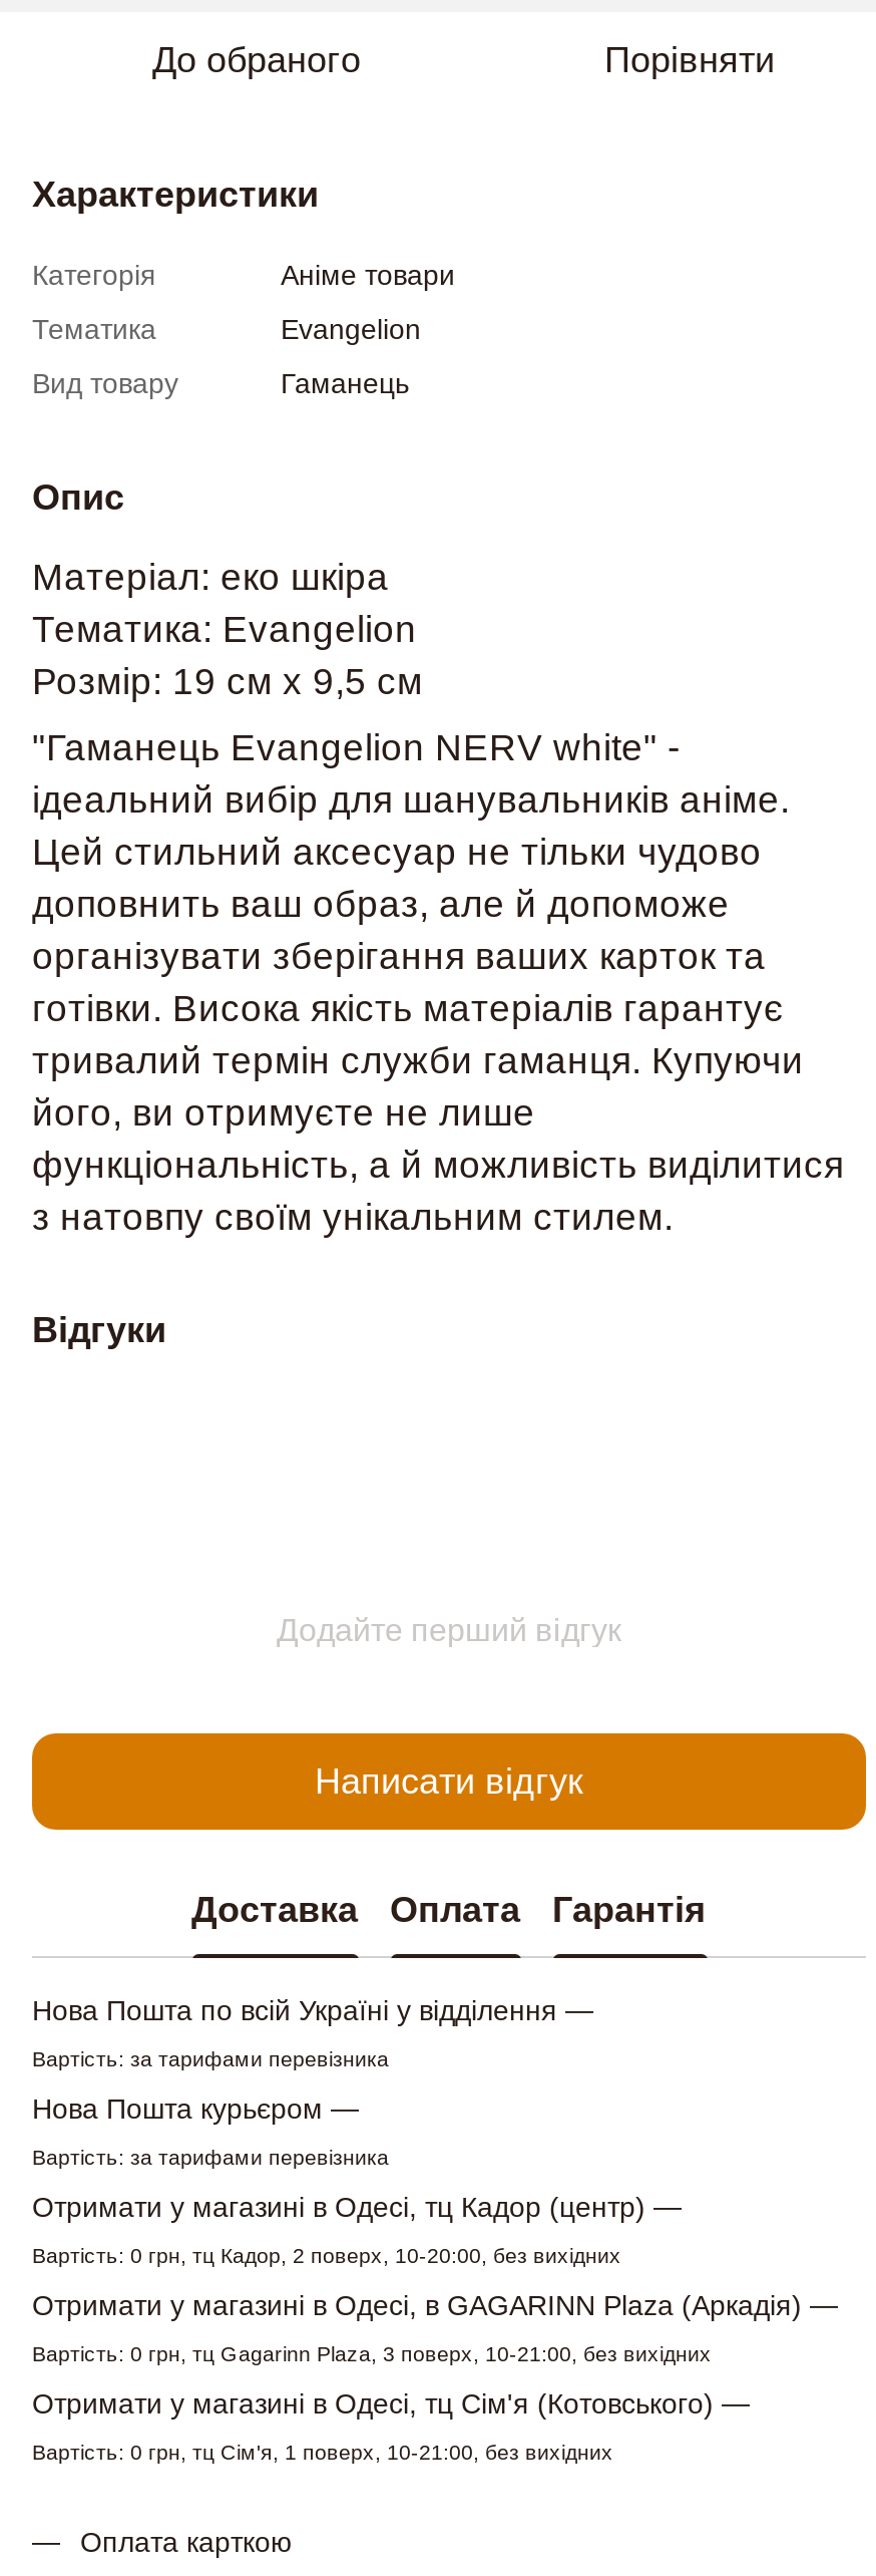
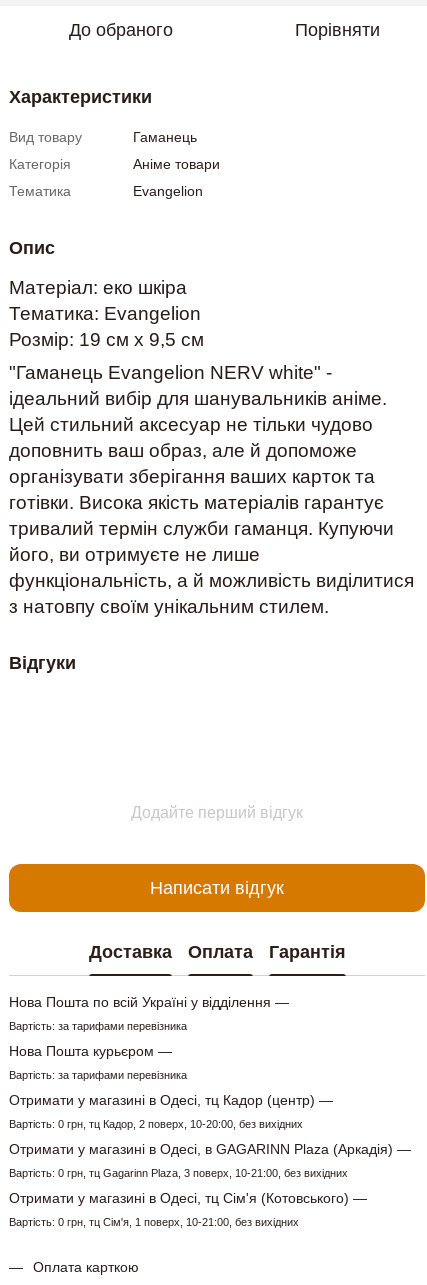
moved [32,259,455,345] -> [9,156,220,199]: Категорія | Аніме товари | Тематика | Evangelion
moved [32,367,409,399] -> [9,129,197,145]: Вид товару | Гаманець

